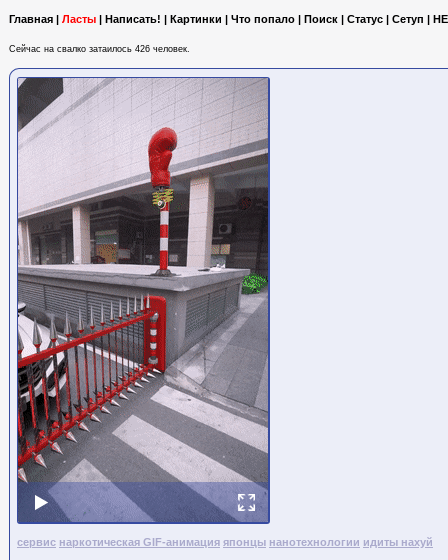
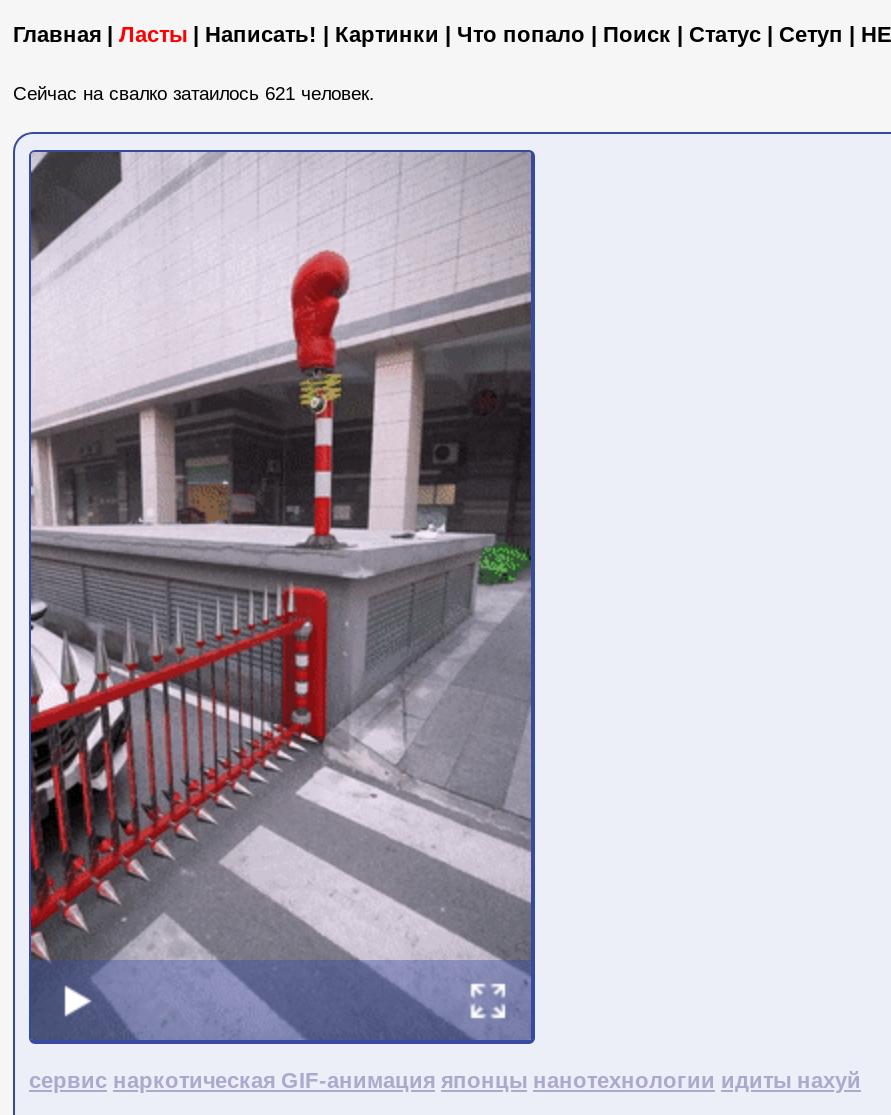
[9,44,190,54] Сейчас на cвалко затаилось 426 человек. -> [13,84,375,104] Сейчас на cвалко затаилось 621 человек.

